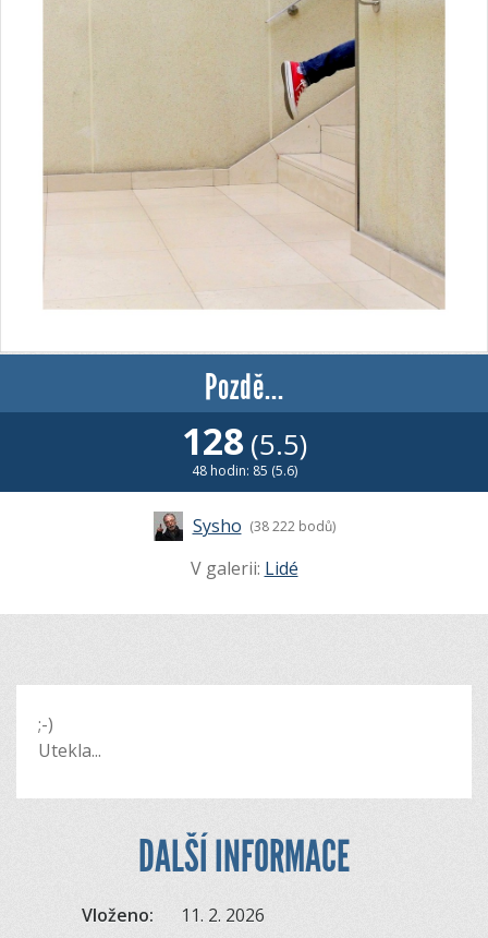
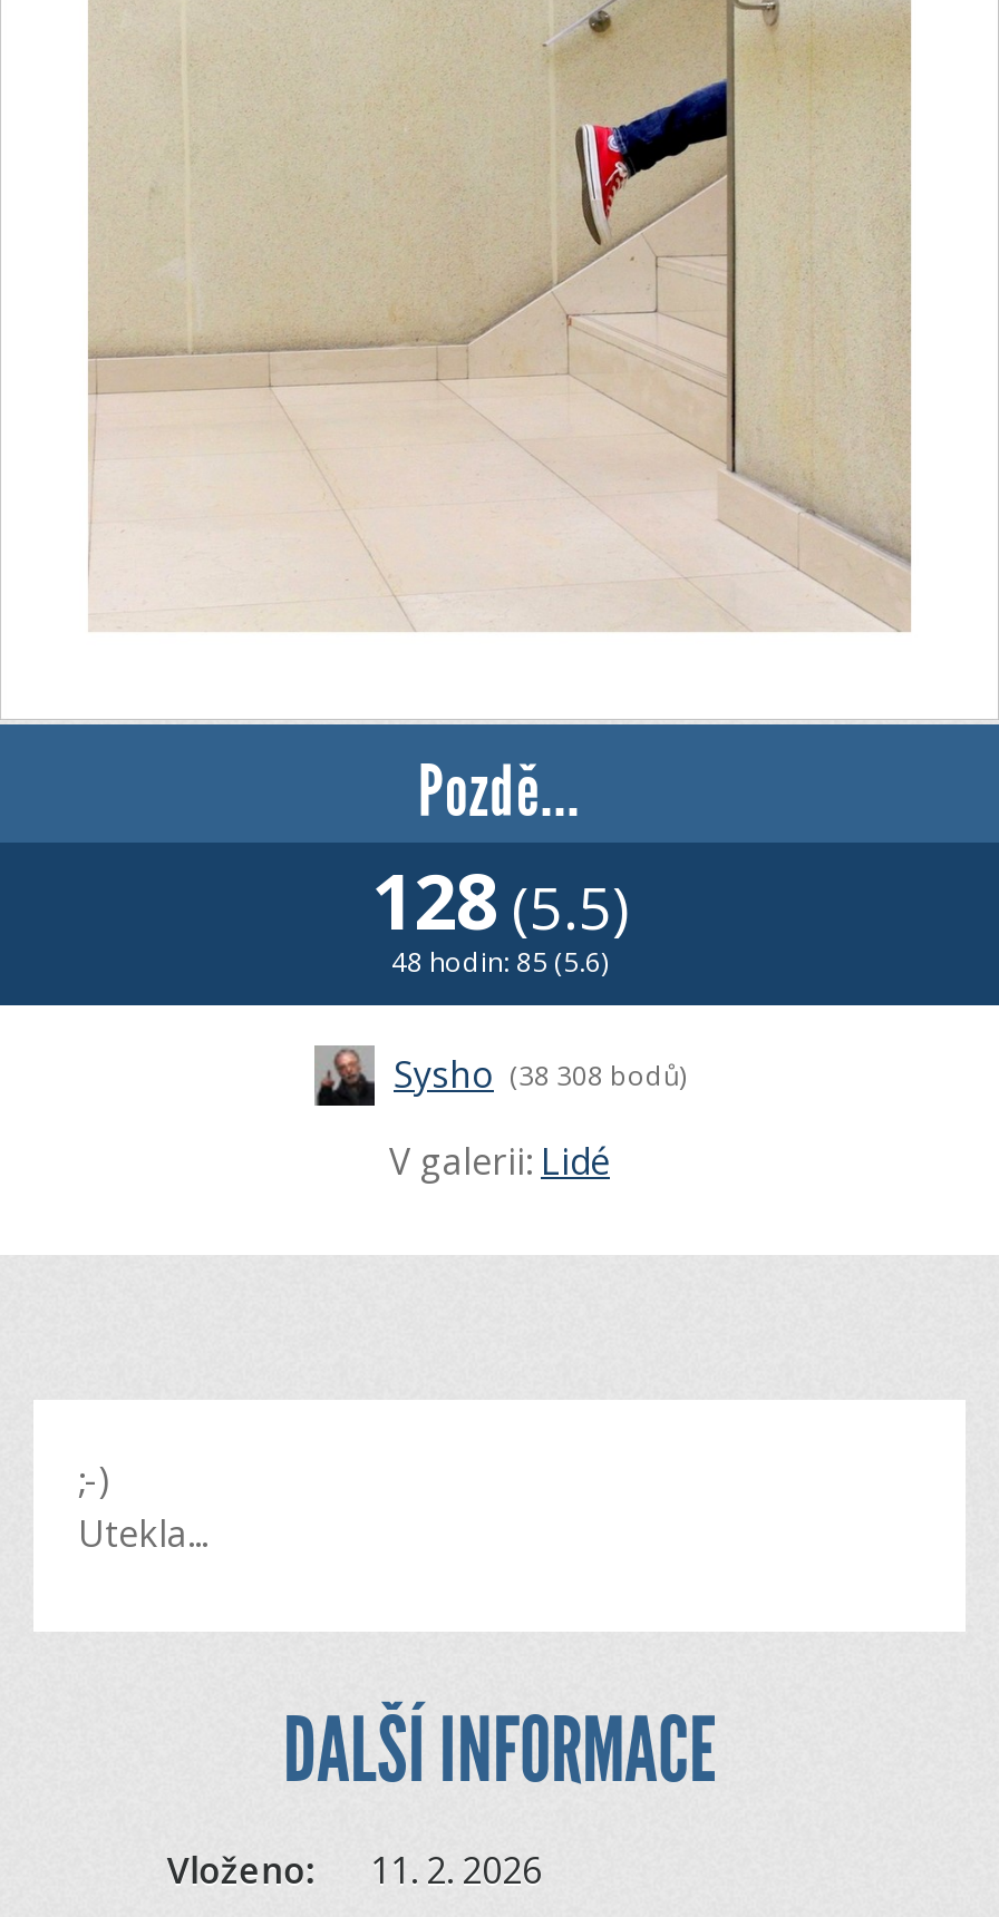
[192,514,335,538] Sysho (38 222 bodů) -> [394,1051,686,1100] Sysho (38 308 bodů)

